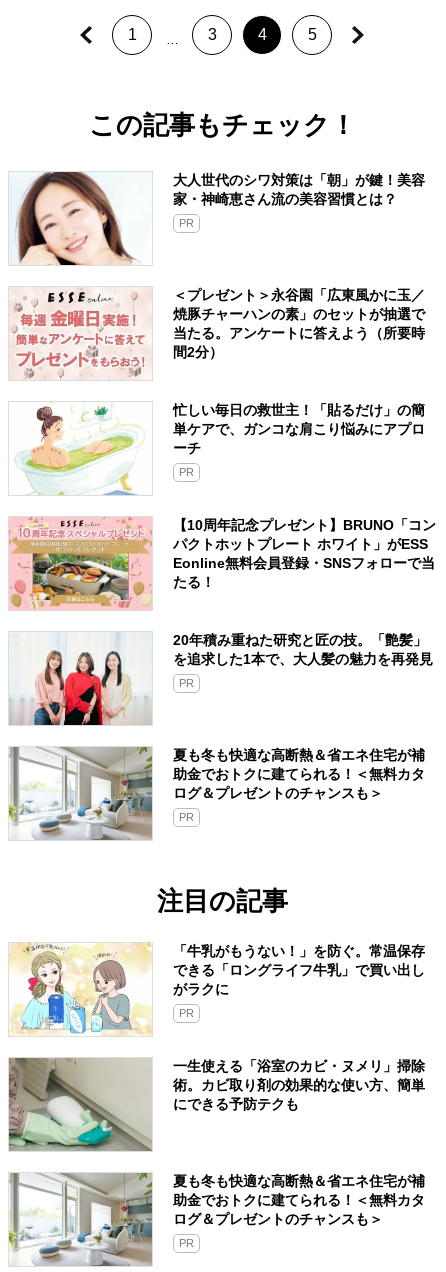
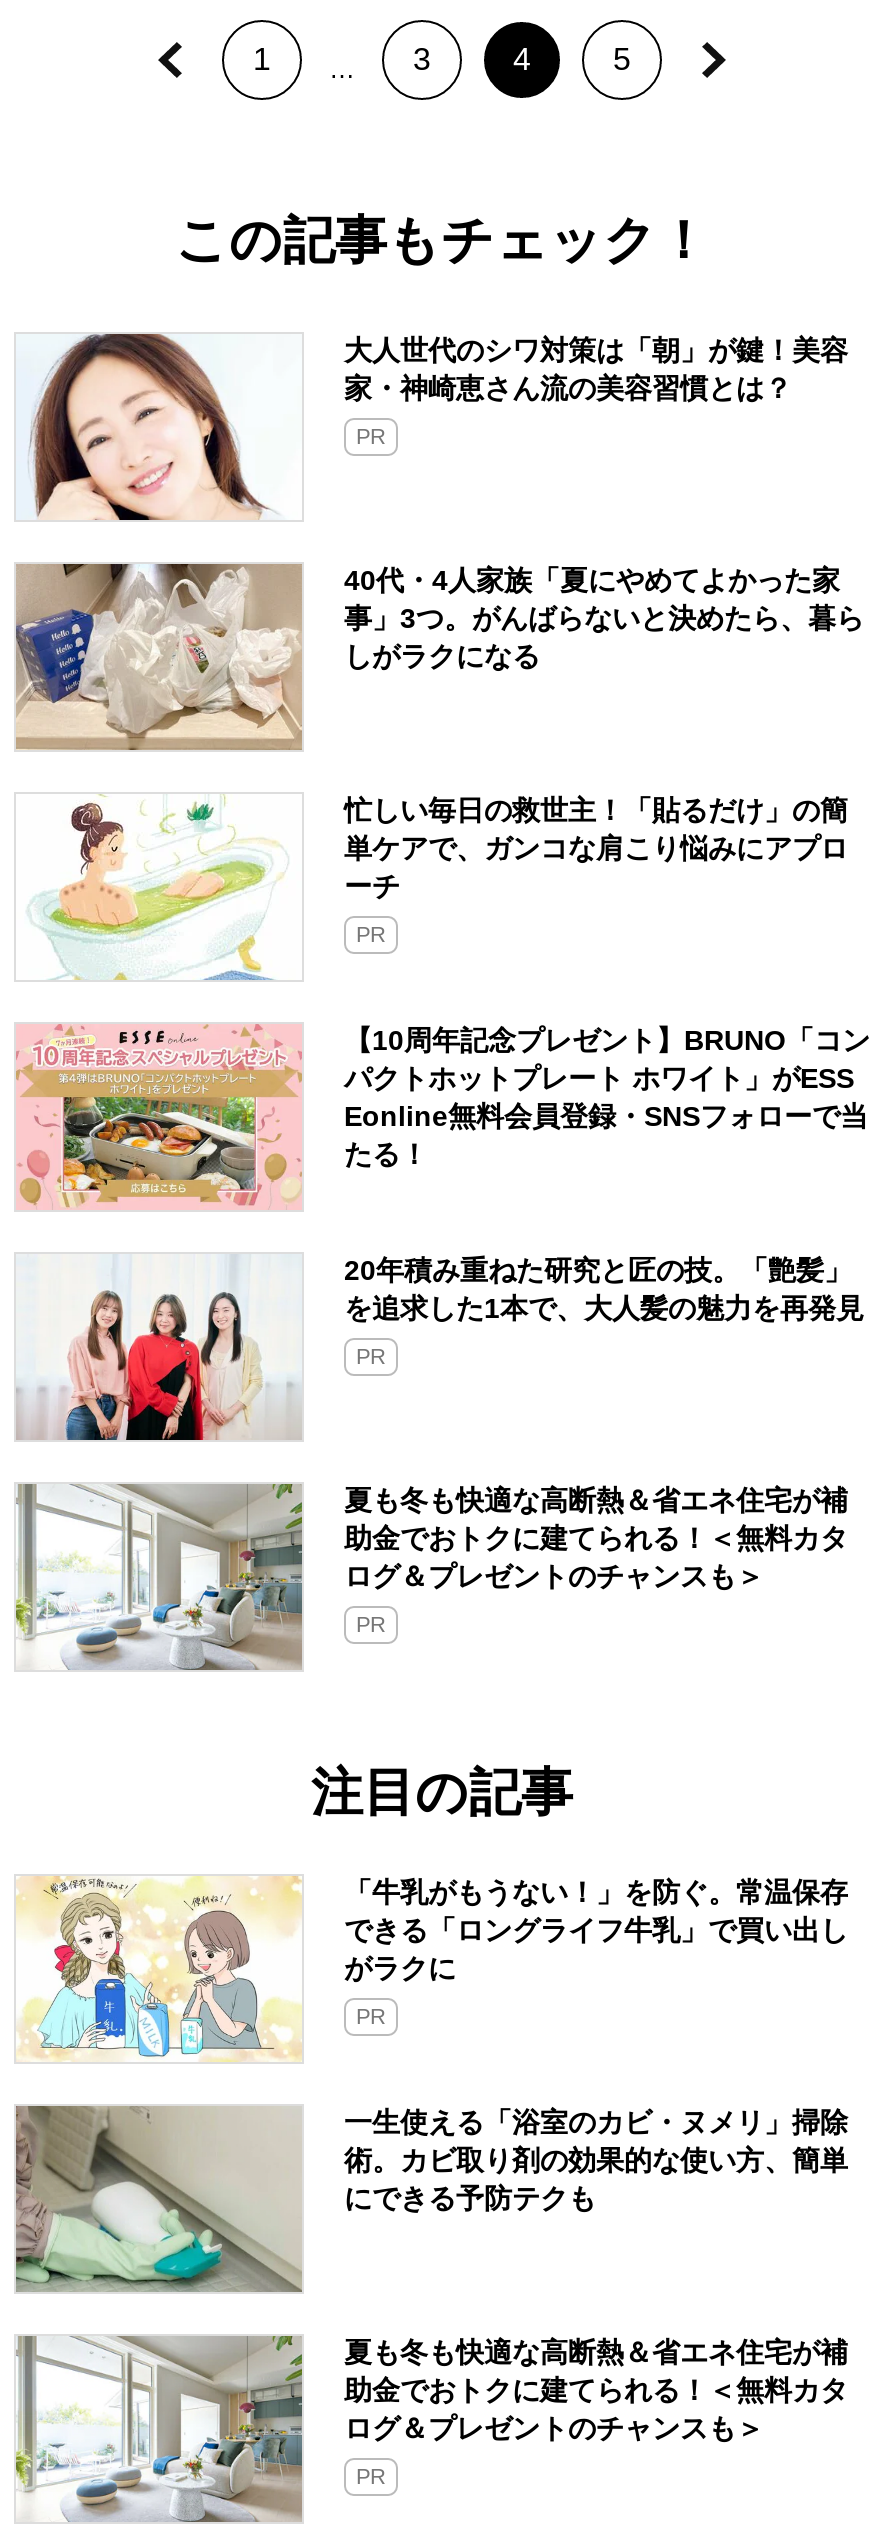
[9,287,425,380] [image] | ＜プレゼント＞永谷園「広東風かに玉／ | 焼豚チャーハンの素」のセットが抽選で | 当たる。アンケートに答えよう（所要時 | 間2分） -> [14,562,864,752] [image] | 40代・4人家族「夏にやめてよかった家 | 事」3つ。がんばらないと決めたら、暮ら | しがラクになる

